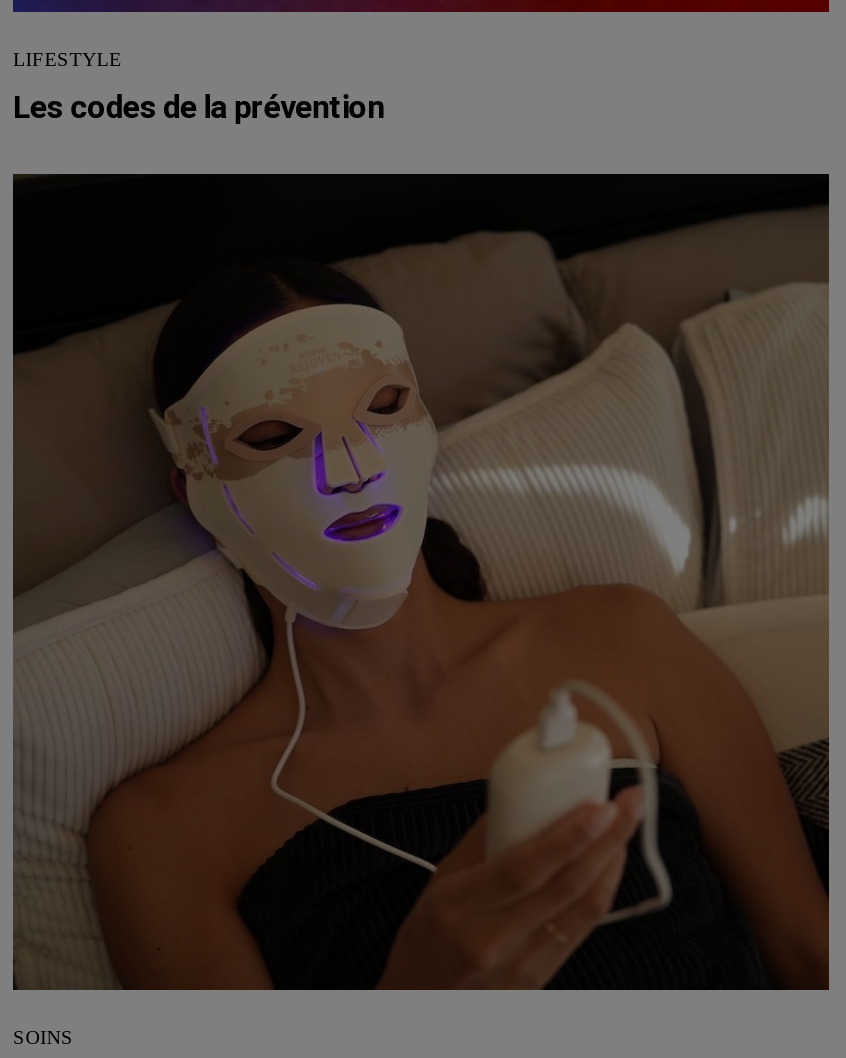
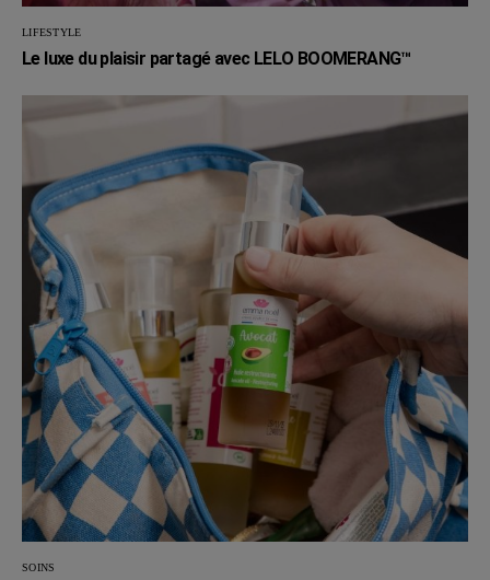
[13,88,384,126] Les codes de la prévention -> [22,48,411,69] Le luxe du plaisir partagé avec LELO BOOMERANG™
[11,172,831,992] [image] -> [21,95,469,543] [image]

